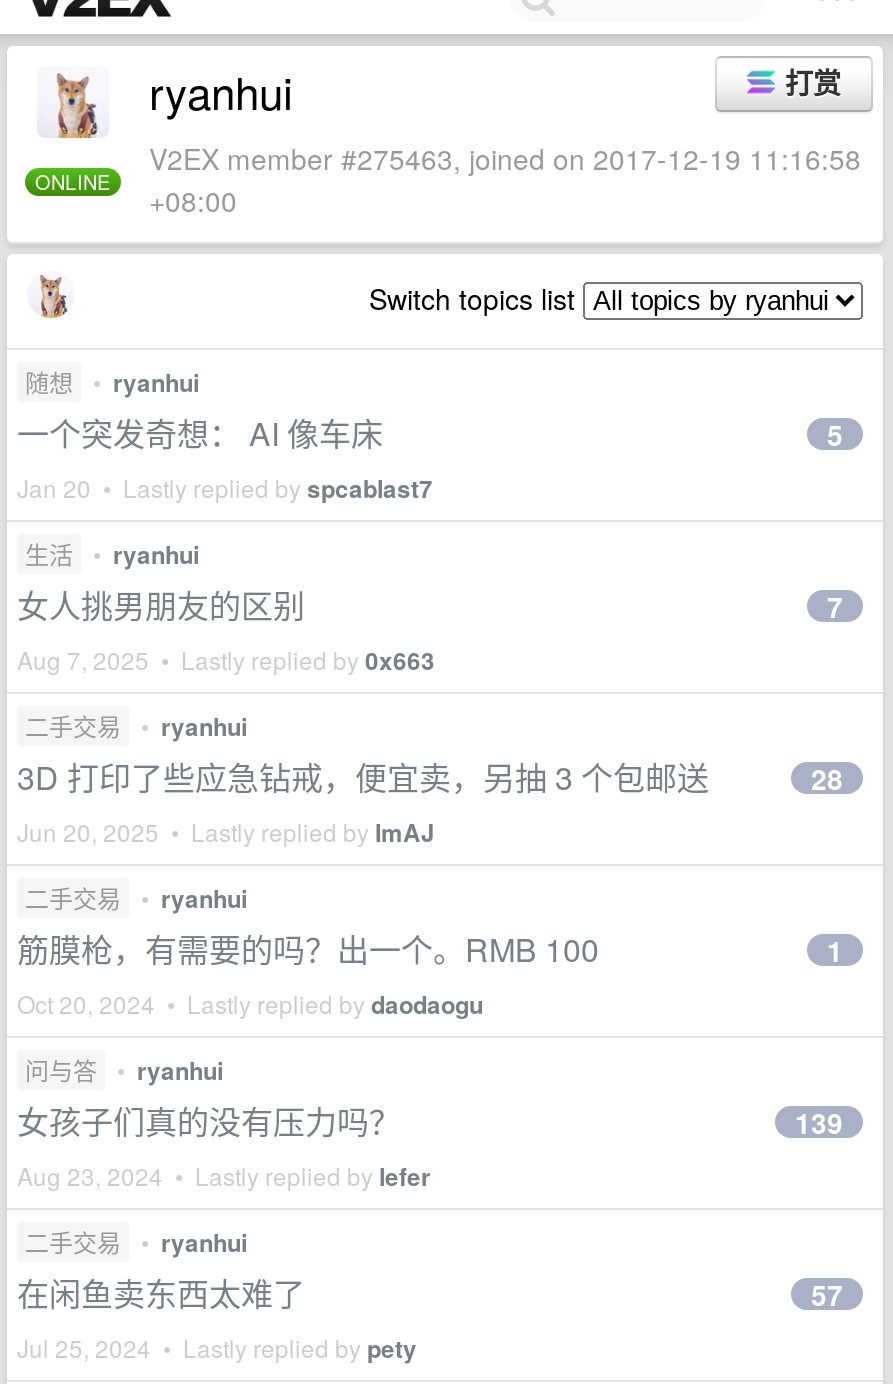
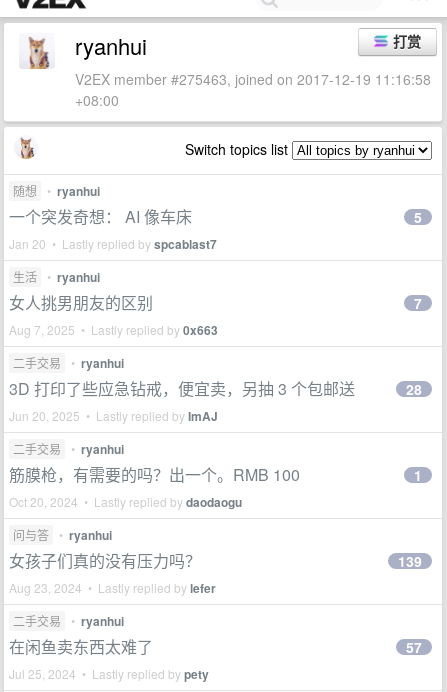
[35,168,111,196] ONLINE -> none

